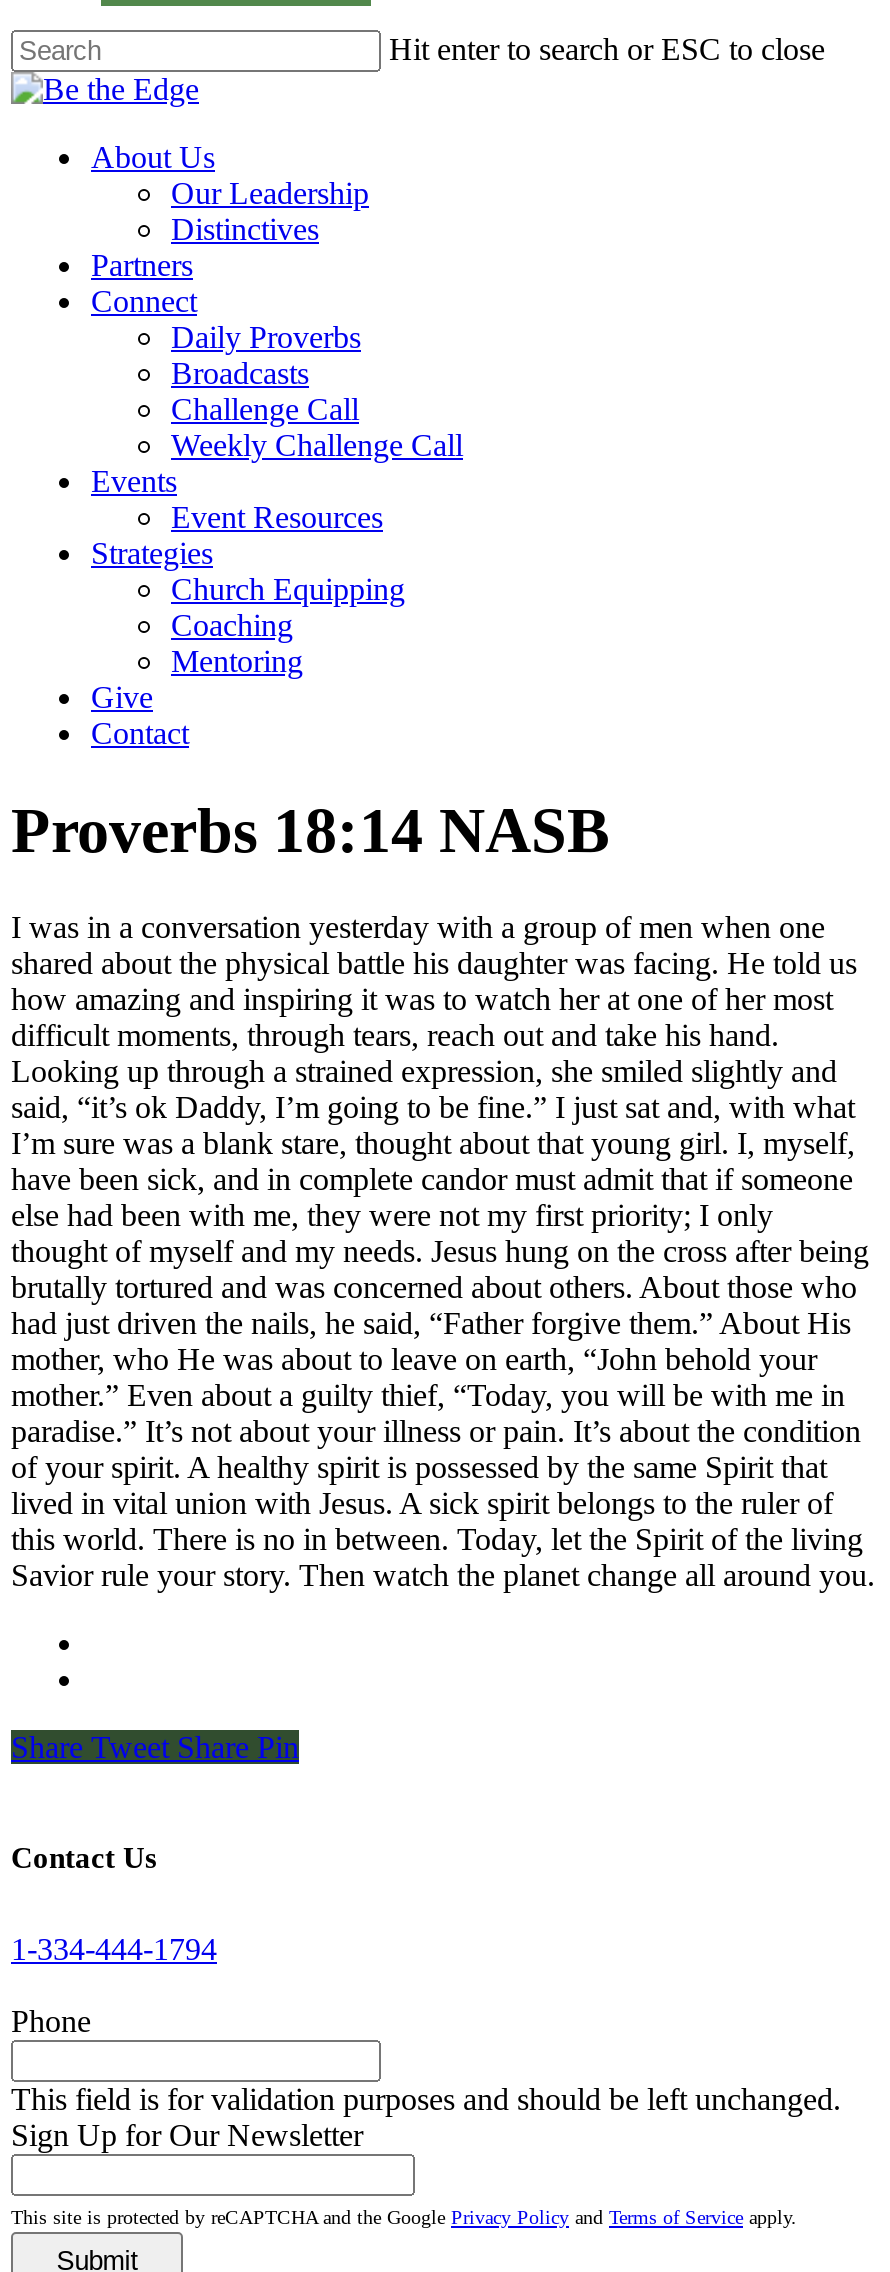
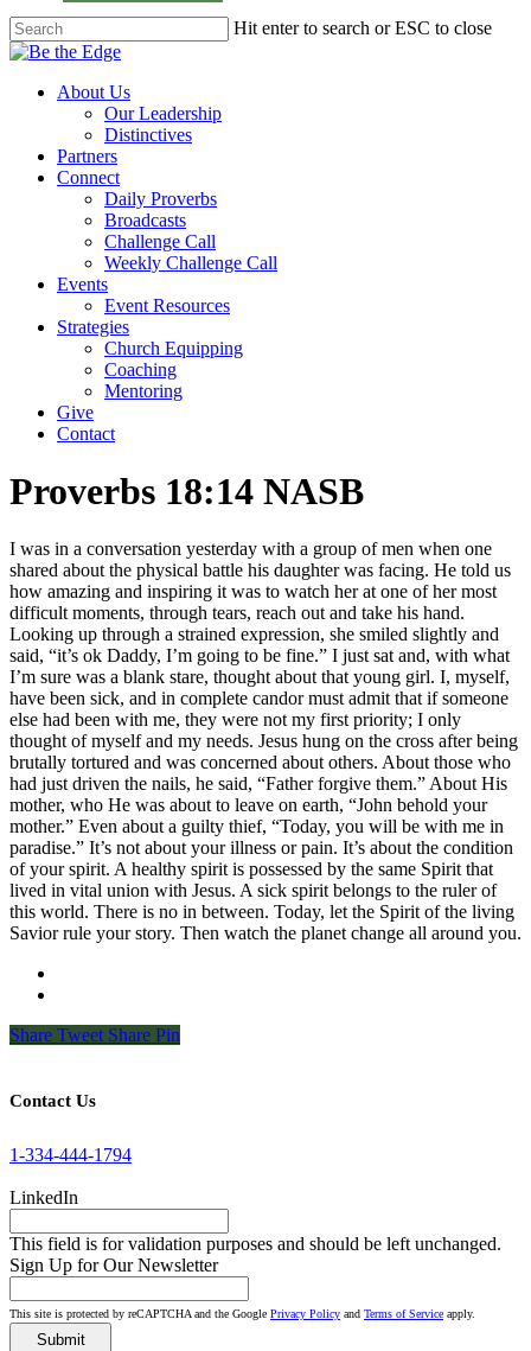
[11,2005,91,2039] Phone -> [9,1188,78,1208] LinkedIn

